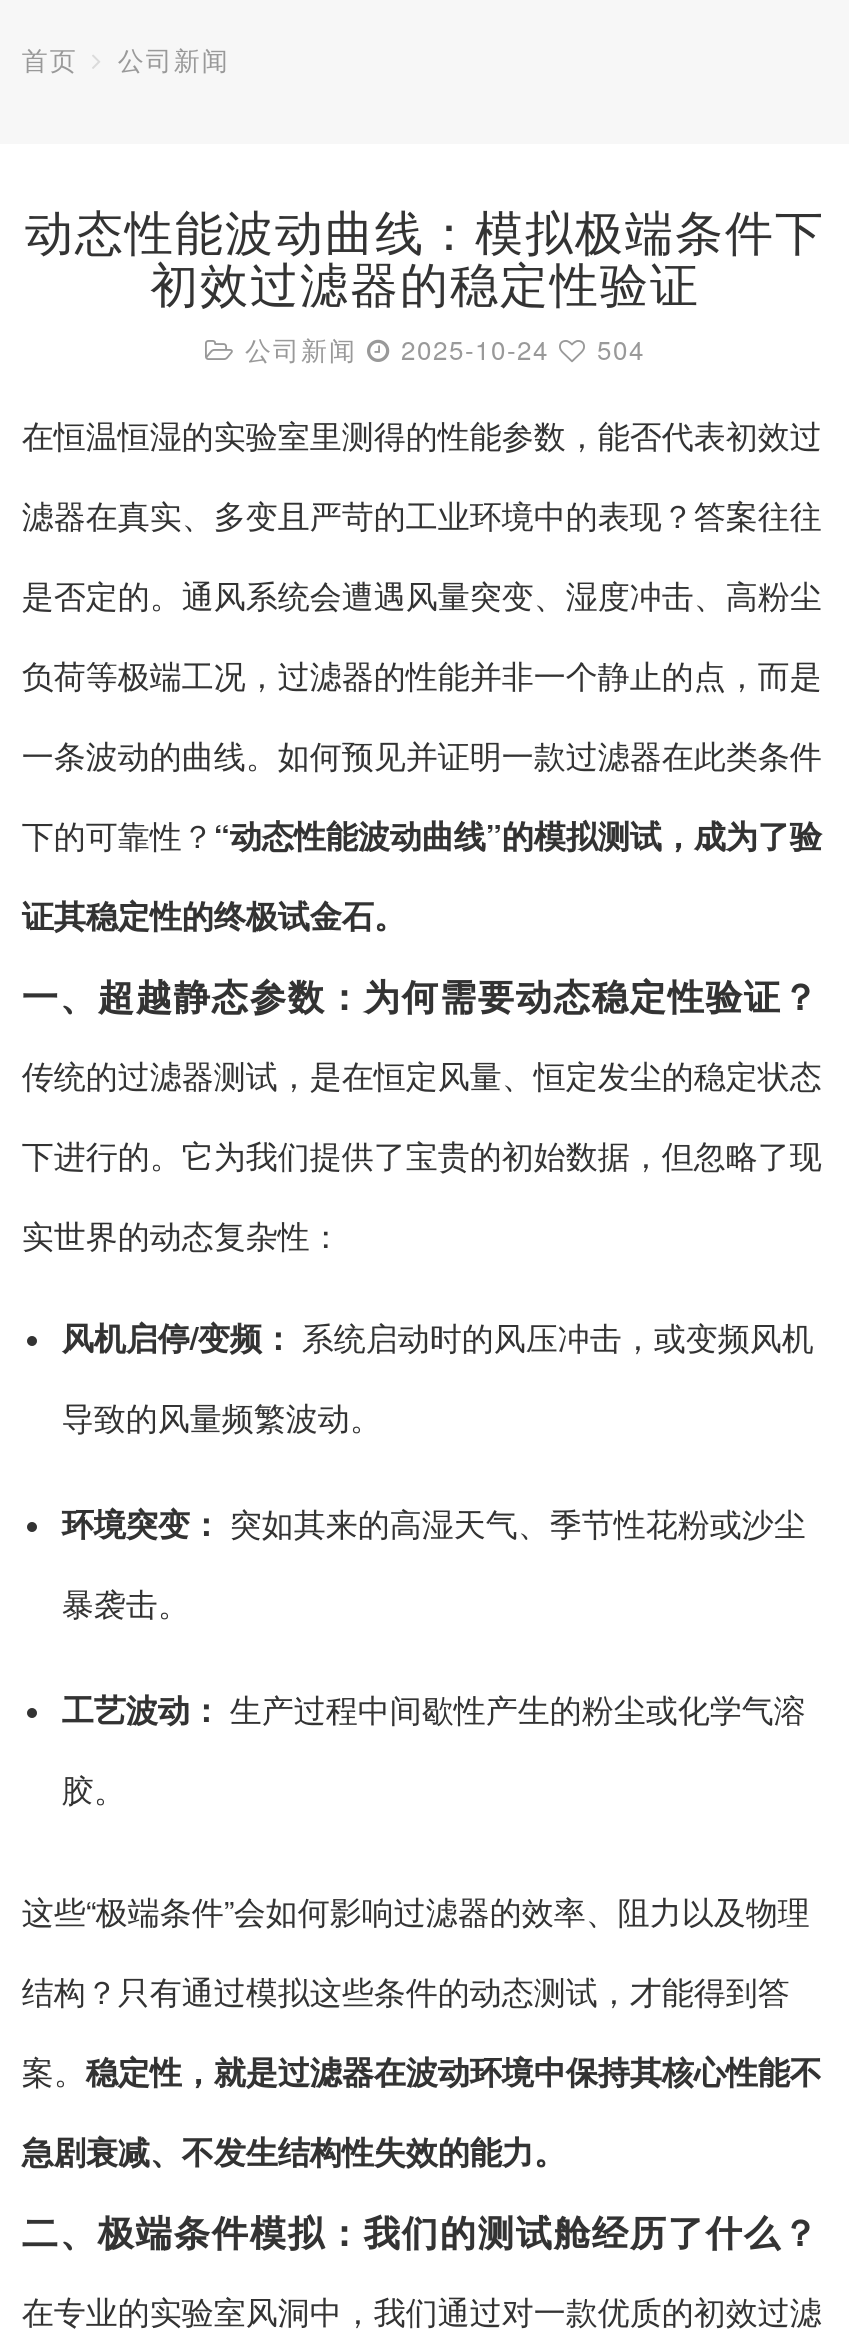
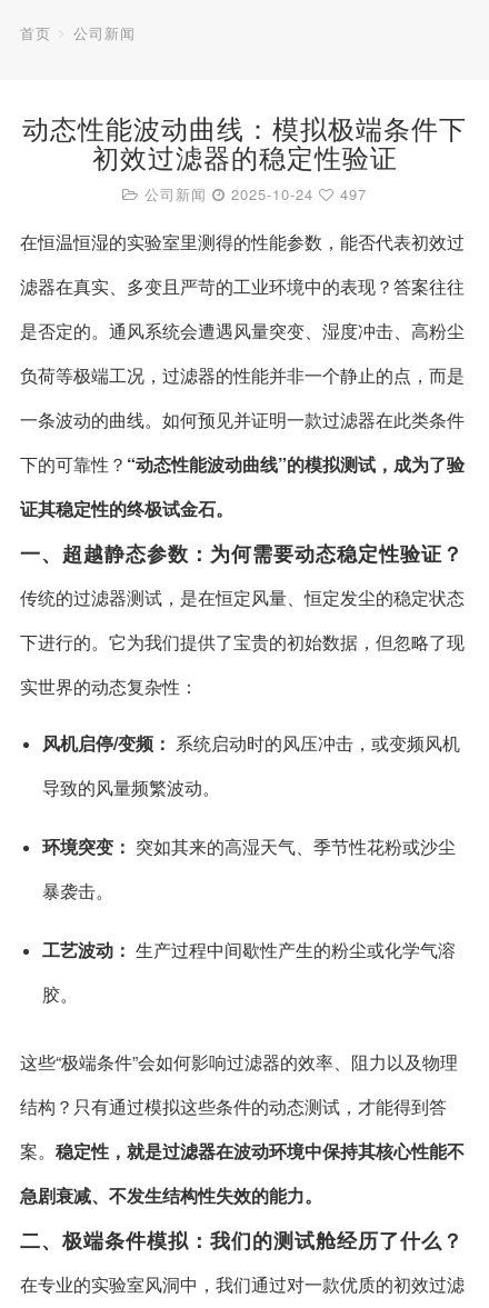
[245,330,645,368] 公司新闻 2025-10-24 504 -> [144,183,367,204] 公司新闻 2025-10-24 497

